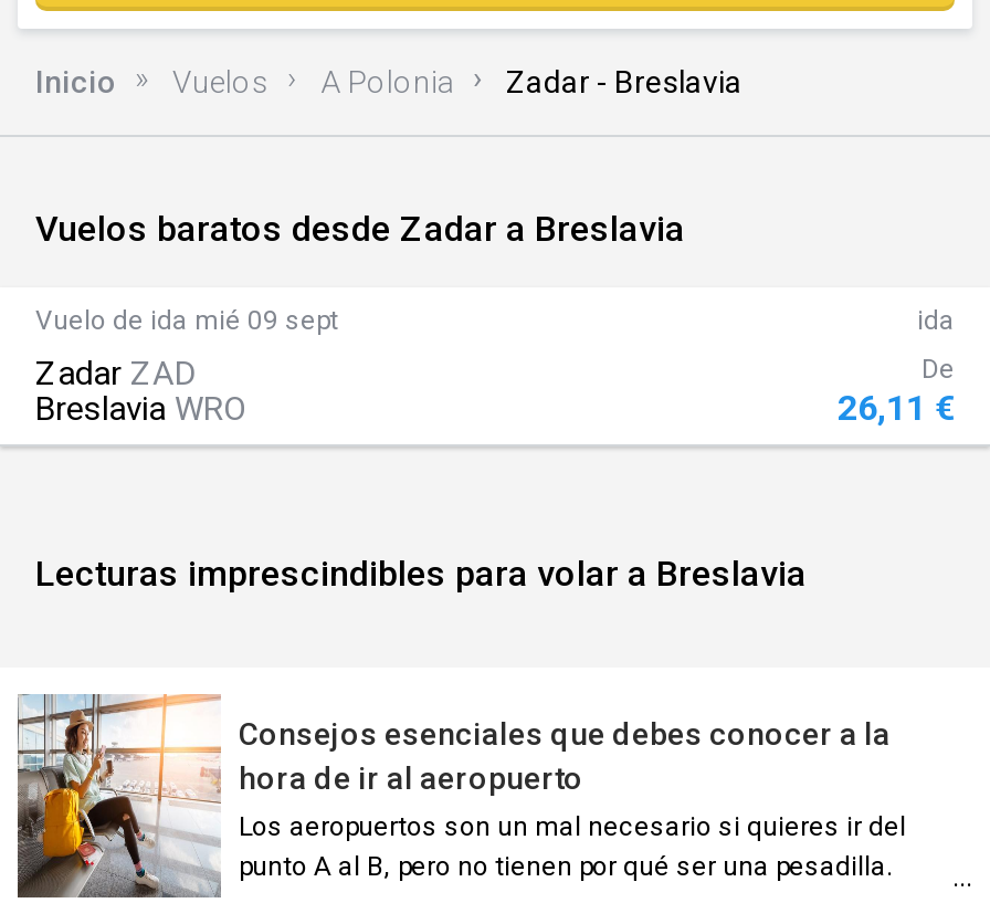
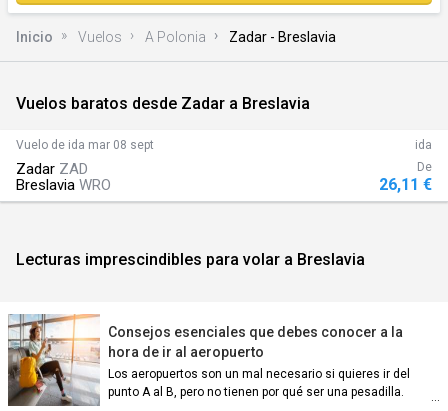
[35,305,338,336] Vuelo de ida mié 09 sept -> [16,138,154,152] Vuelo de ida mar 08 sept

